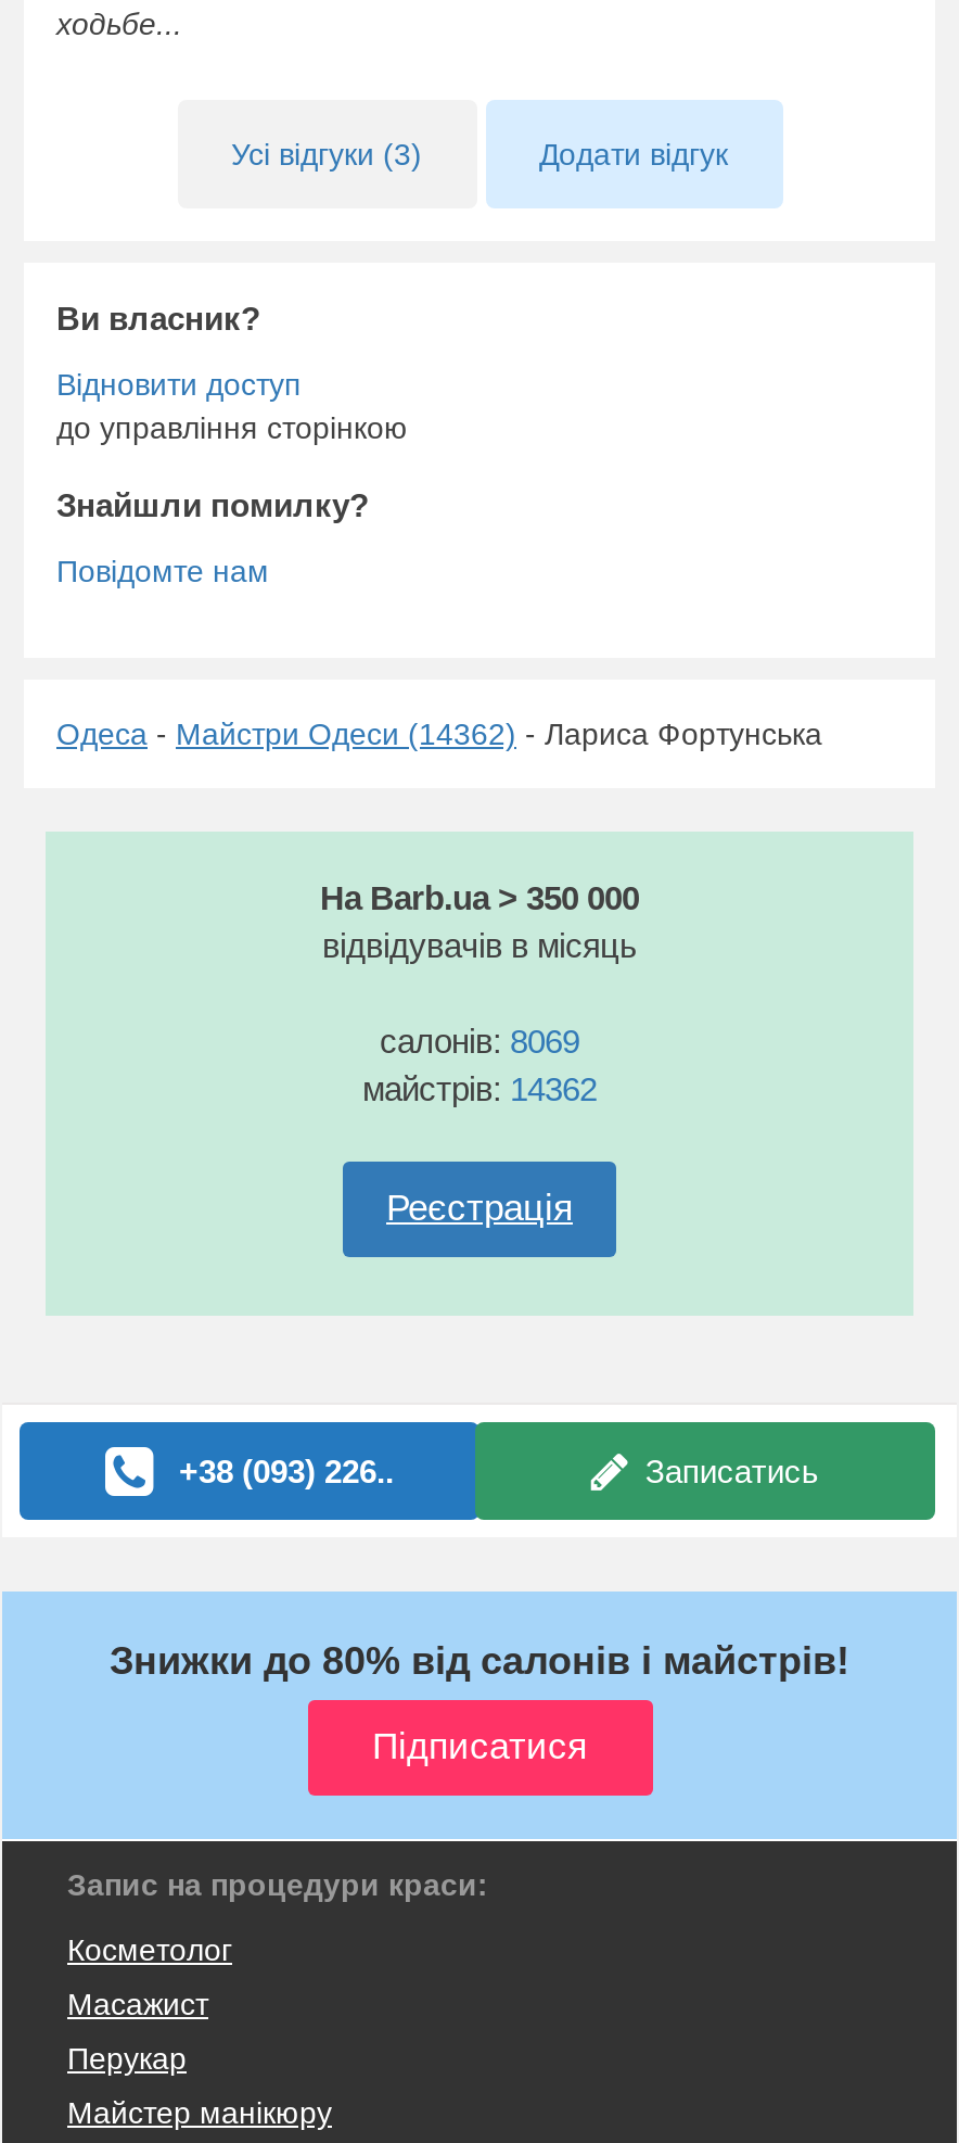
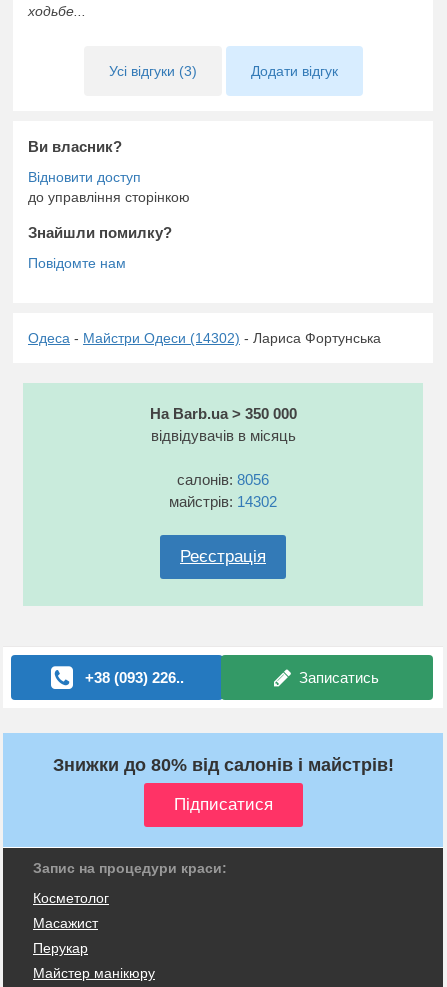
[56,717,822,751] Одеса - Майстри Одеси (14362) - Лариса Фортунська -> [28,330,381,346] Одеса - Майстри Одеси (14302) - Лариса Фортунська
[380,1023,579,1060] салонів: 8069 -> [177,471,269,488] салонів: 8056
[362,1070,597,1107] майстрів: 14362 -> [169,493,277,510] майстрів: 14302

